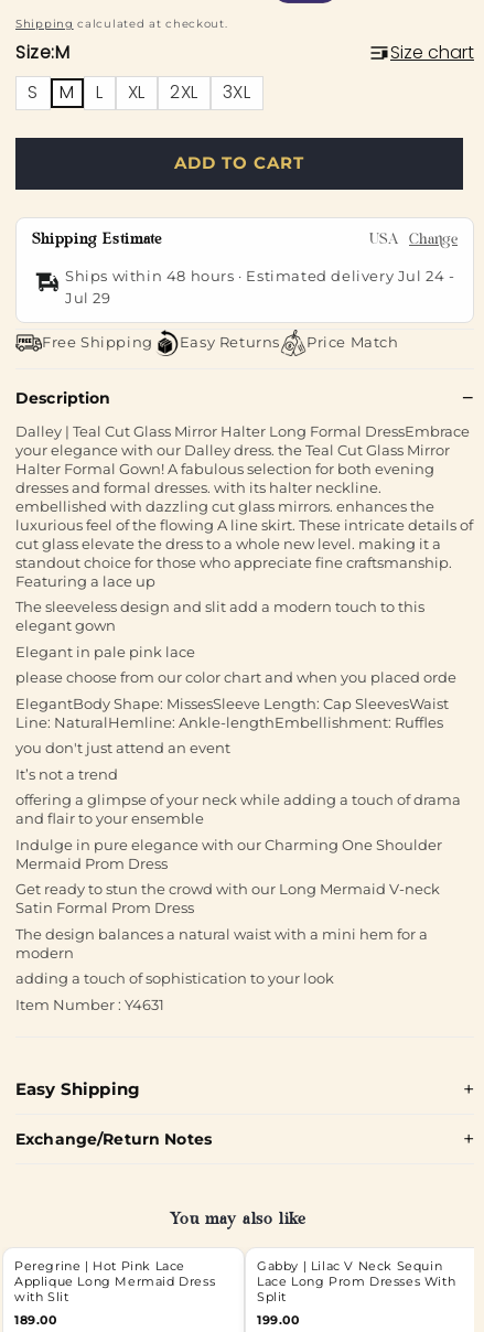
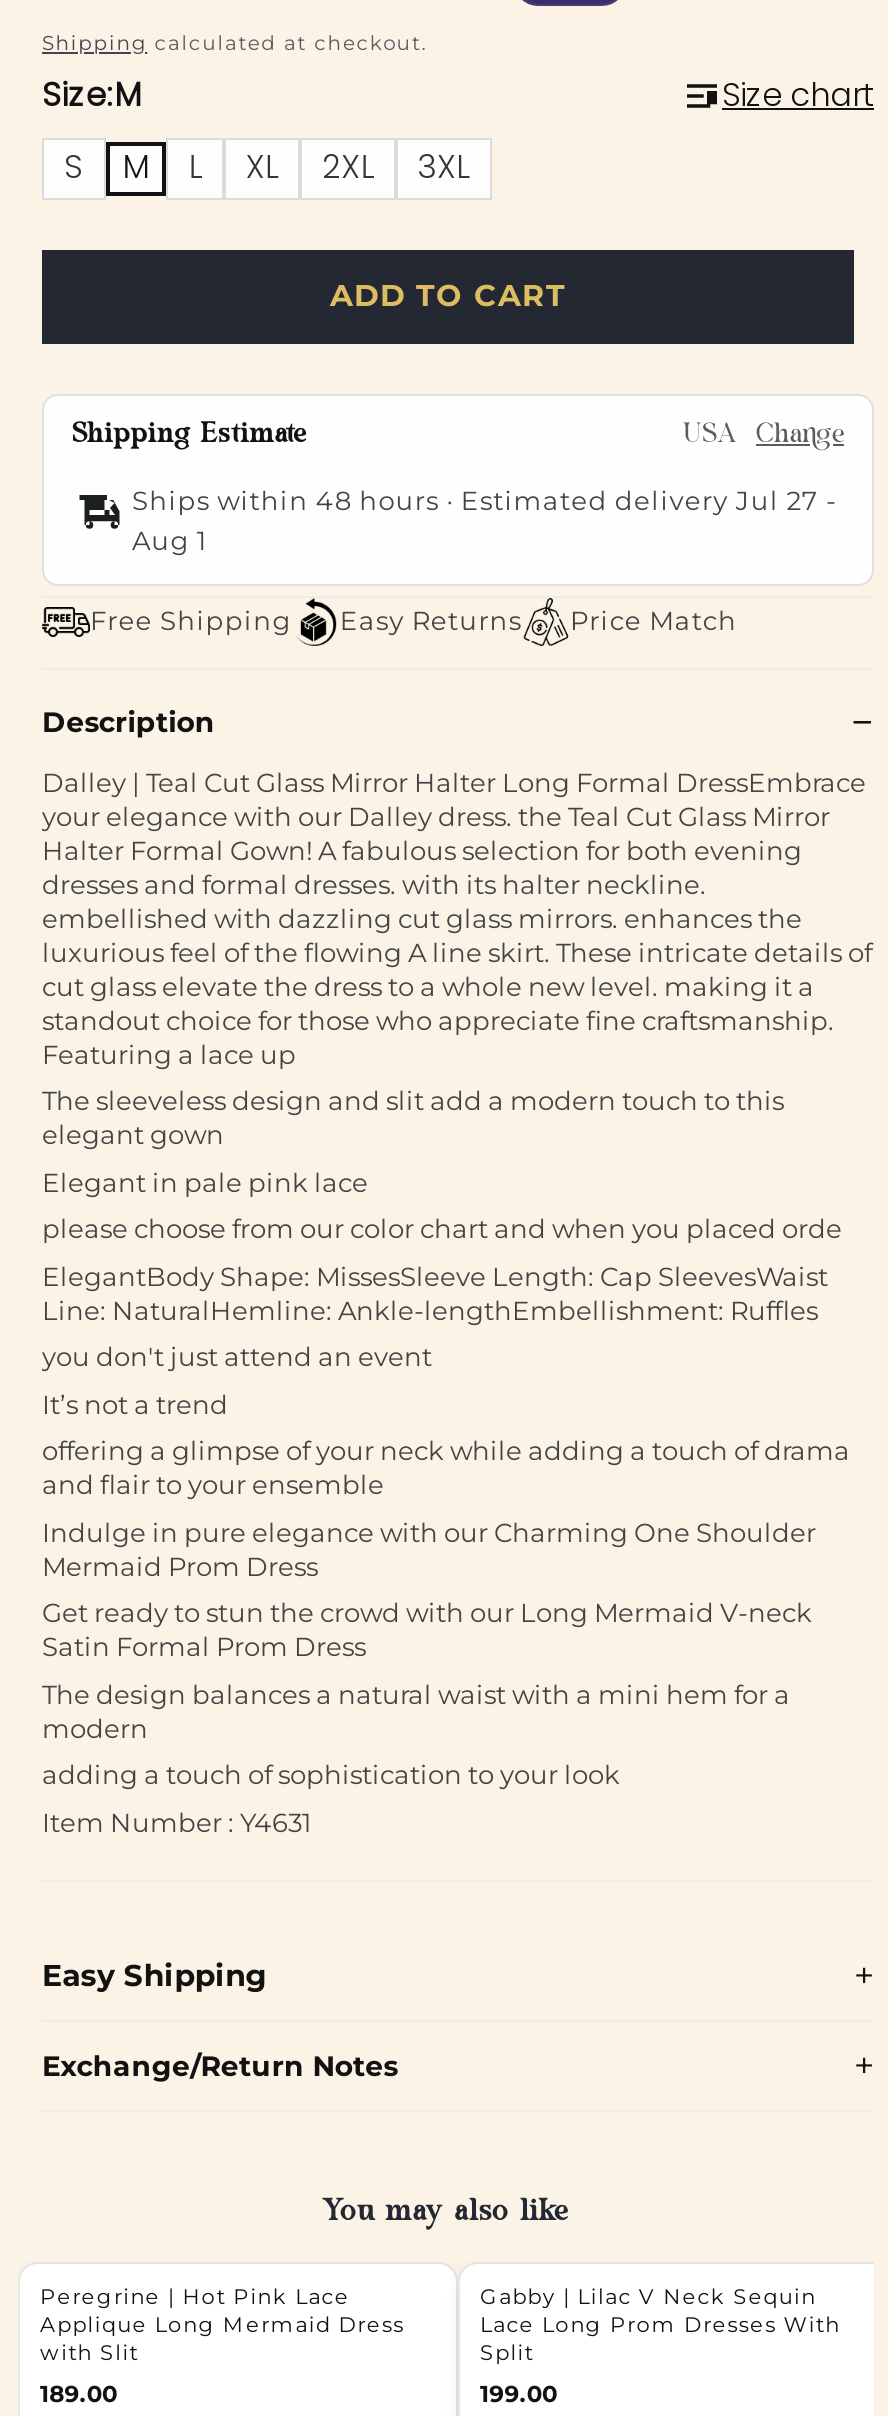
[65,266,455,306] Ships within 48 hours · Estimated delivery Jul 24 - | Jul 29 -> [132,483,837,555] Ships within 48 hours · Estimated delivery Jul 27 - | Aug 1

